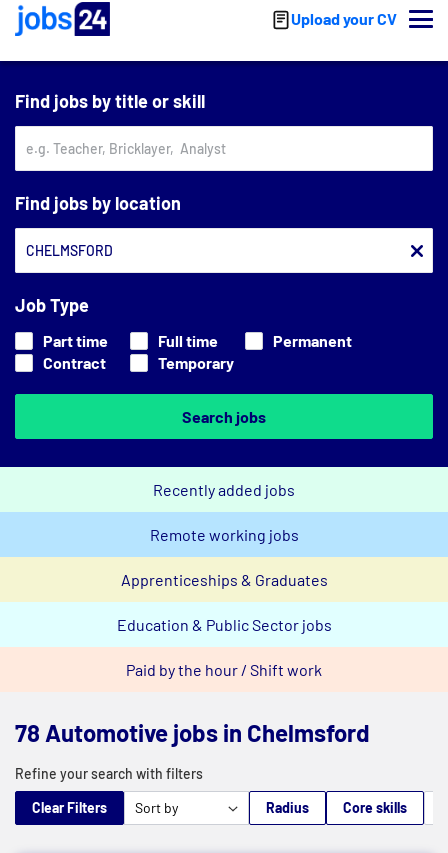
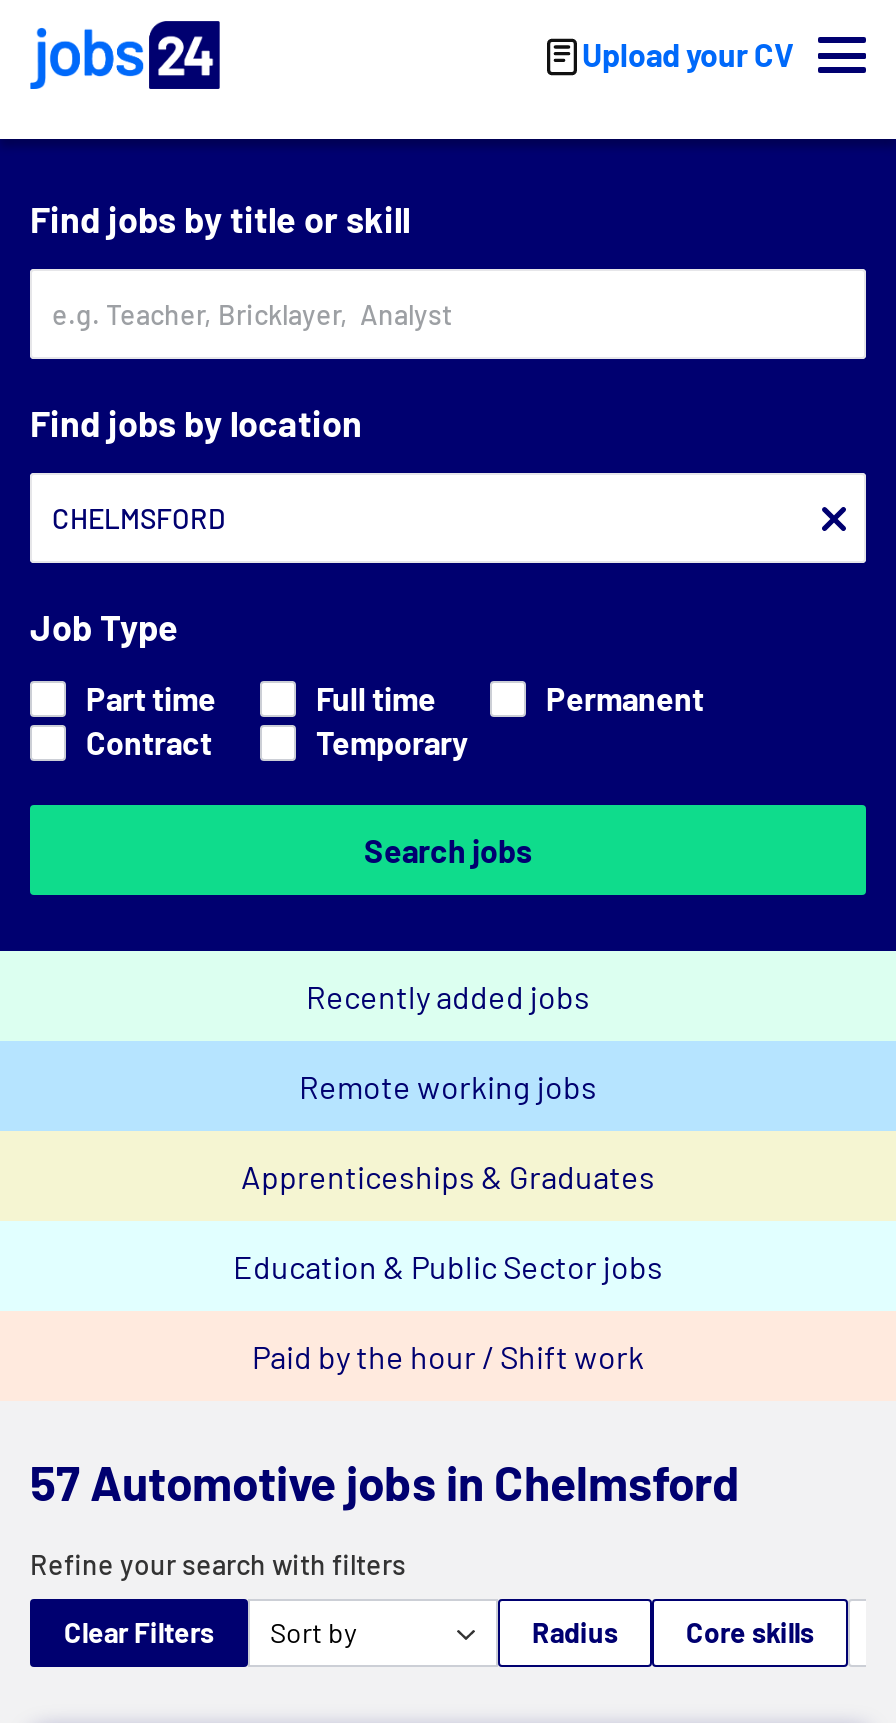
[15,718,370,747] 78 Automotive jobs in Chelmsford -> [30,1453,740,1511] 57 Automotive jobs in Chelmsford

